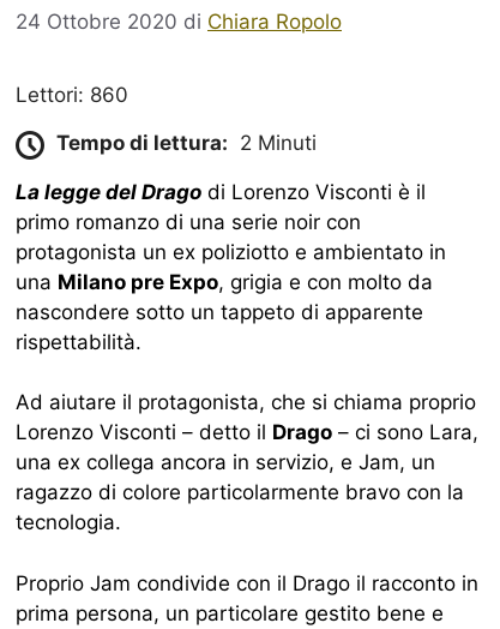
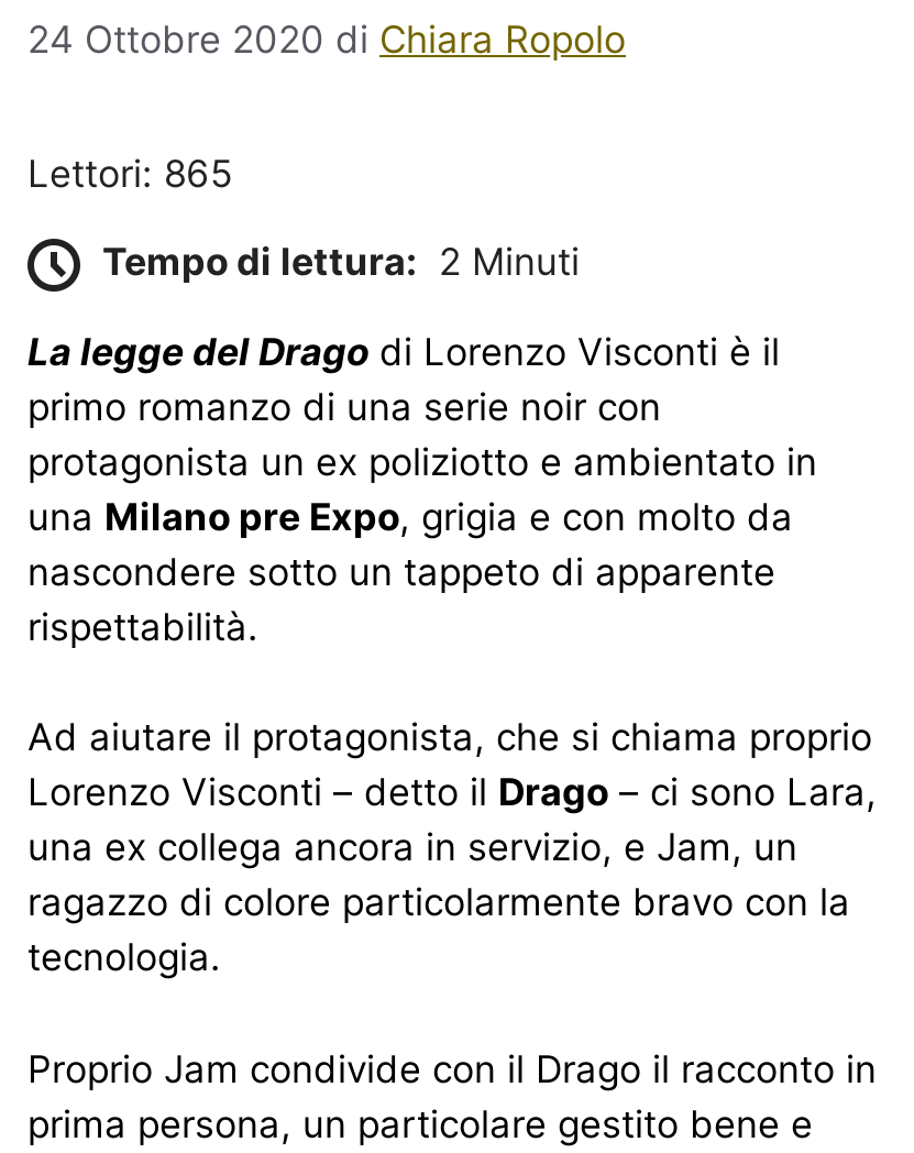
[16,82,128,106] Lettori: 860 -> [27,151,232,195] Lettori: 865

